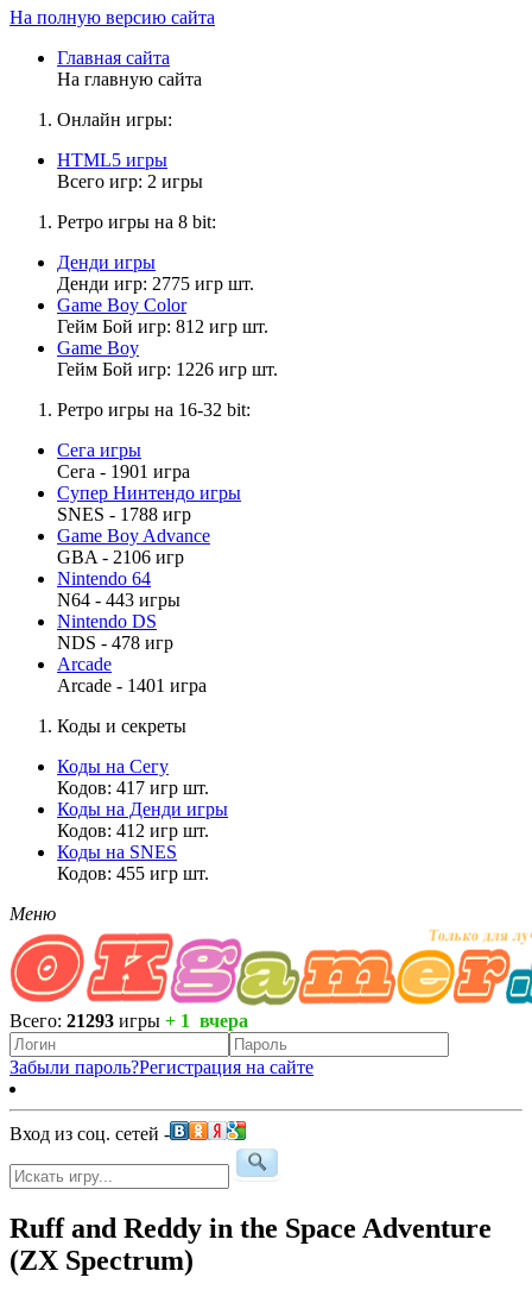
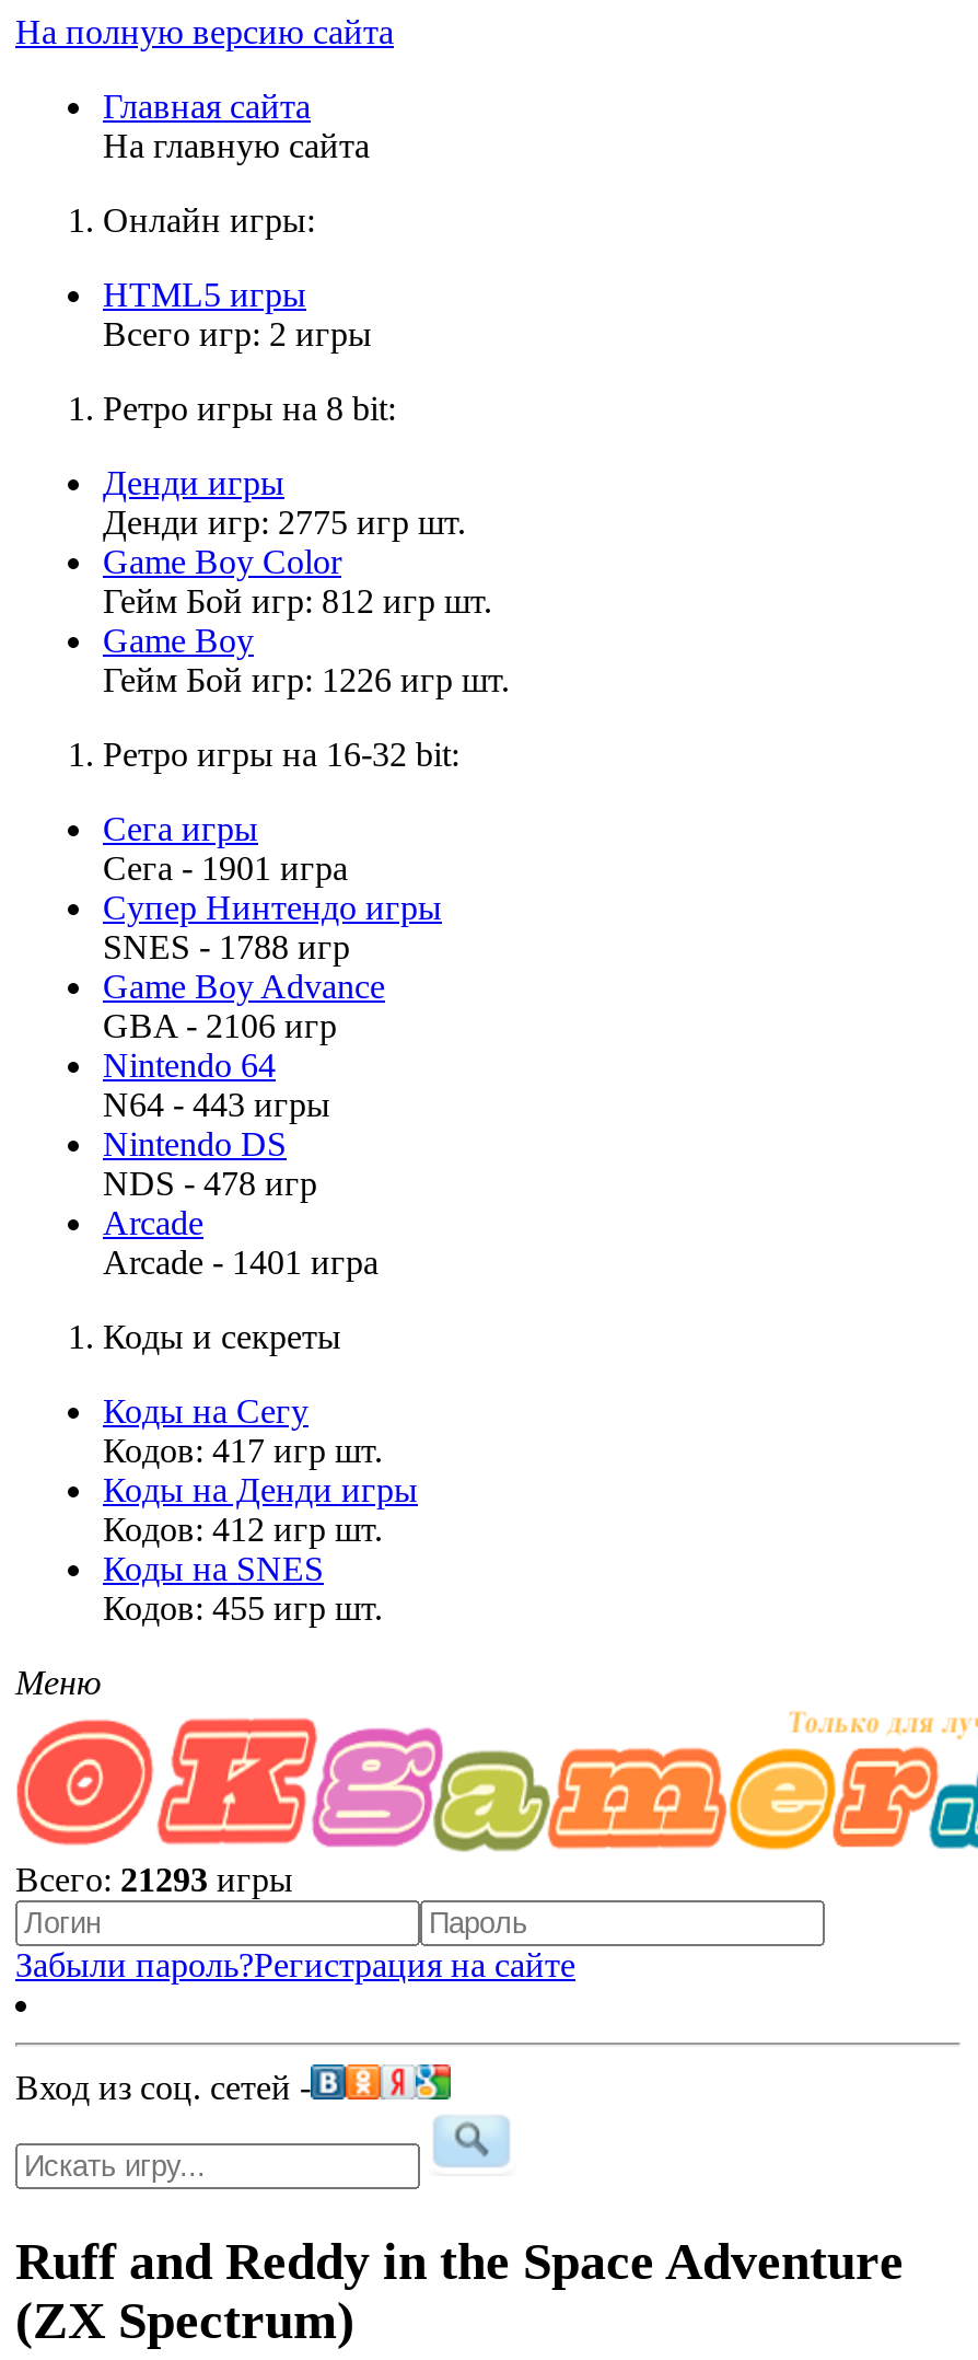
[9,1011,248,1031] Всего: 21293 игры + 1 вчера -> [15,1861,293,1898] Всего: 21293 игры

